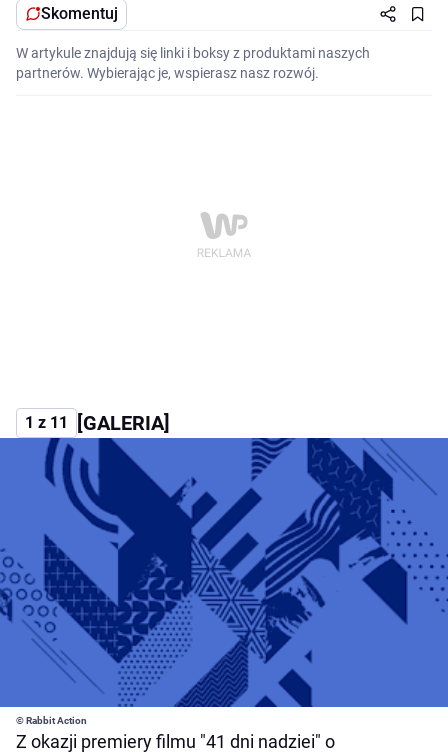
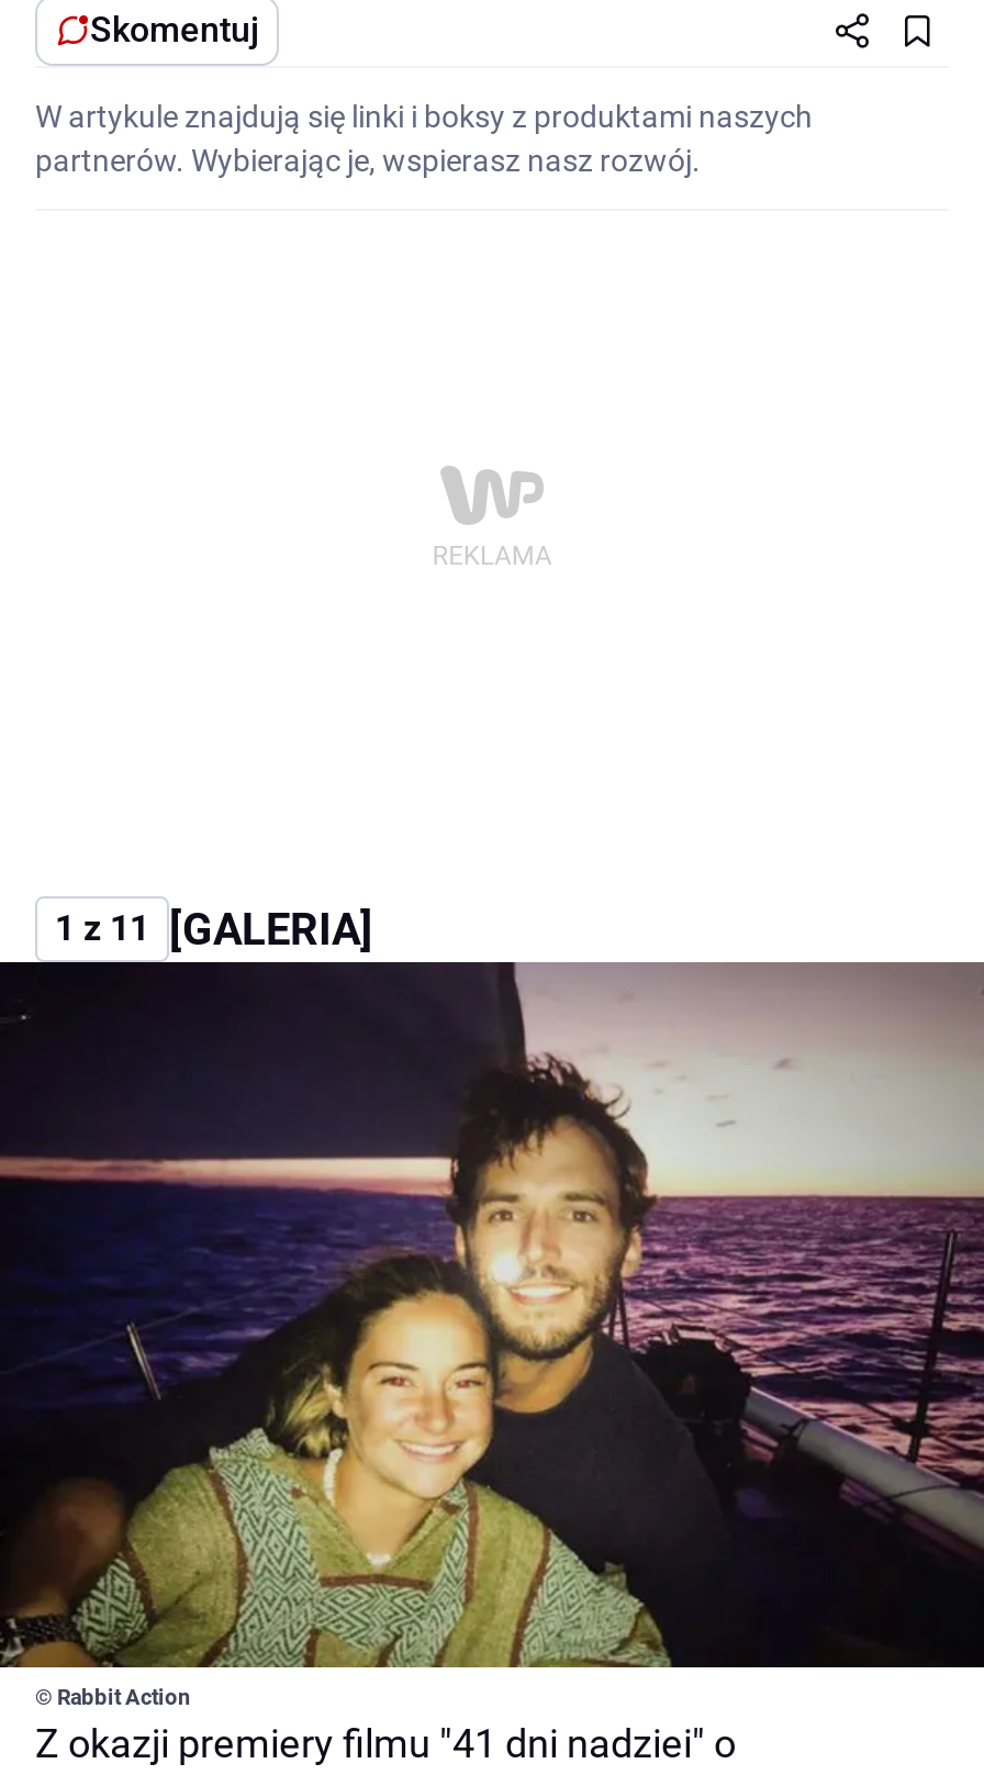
[3,437,445,708] [image] -> [7,960,977,1670] [image]

